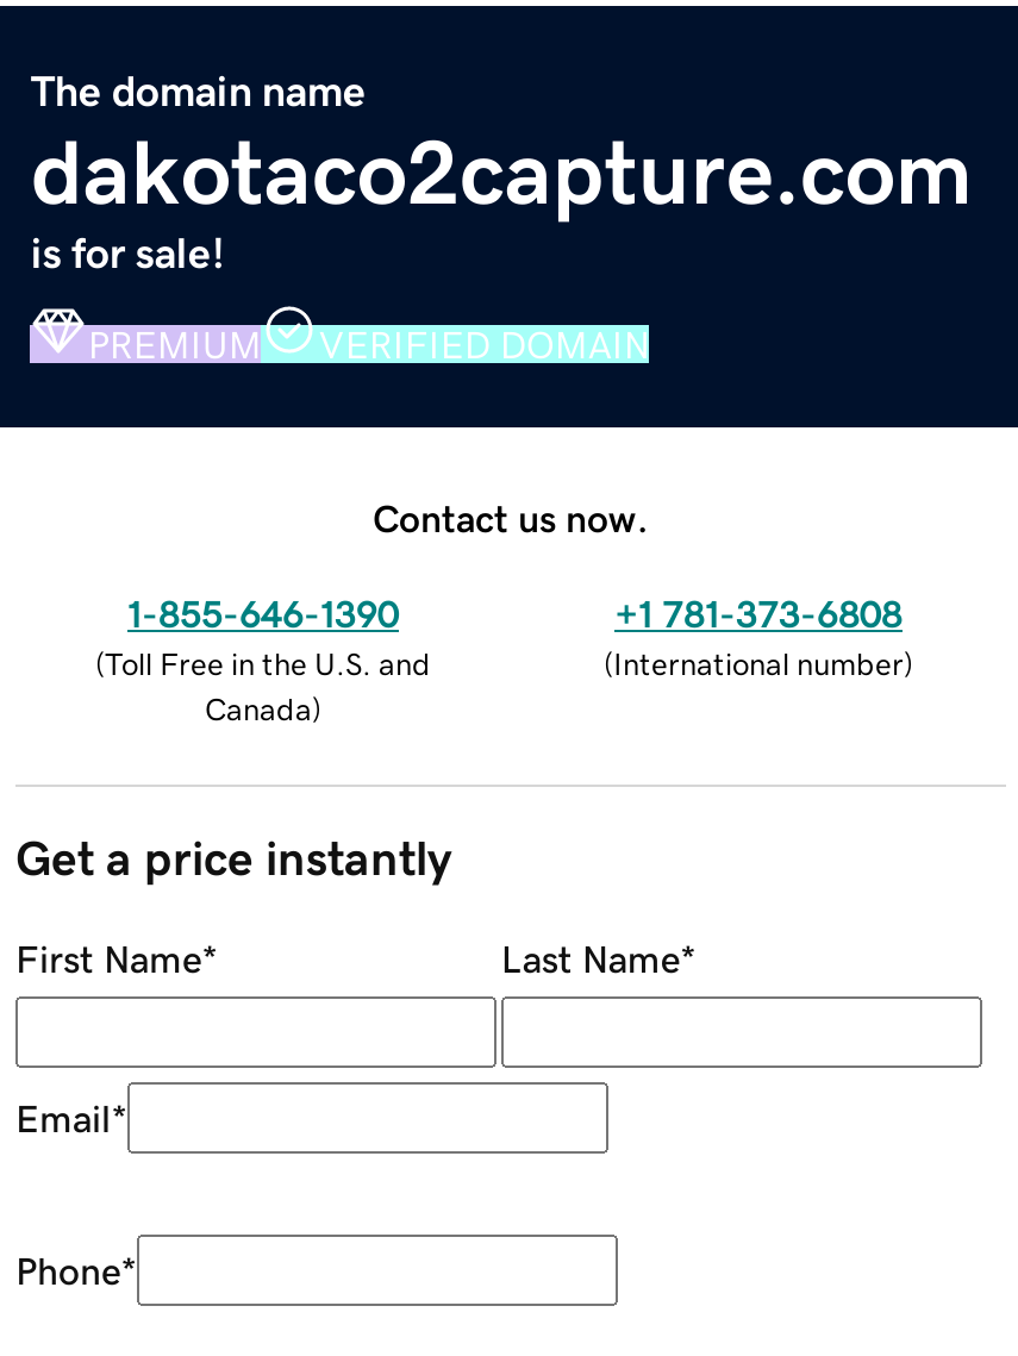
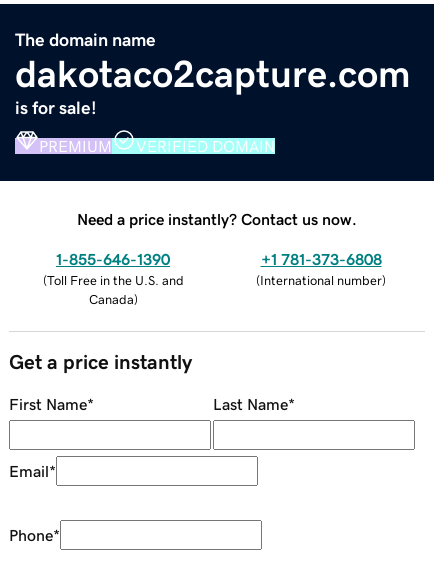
[373,498,649,536] Contact us now. -> [77,211,357,227] Need a price instantly? Contact us now.

